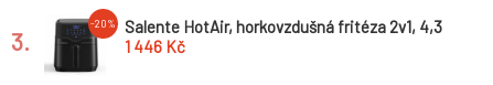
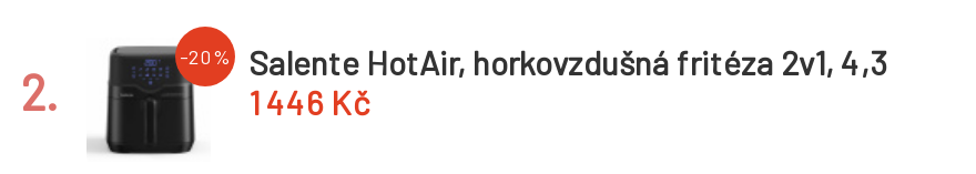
[11,26,30,55] 3. -> [20,62,58,120] 2.

